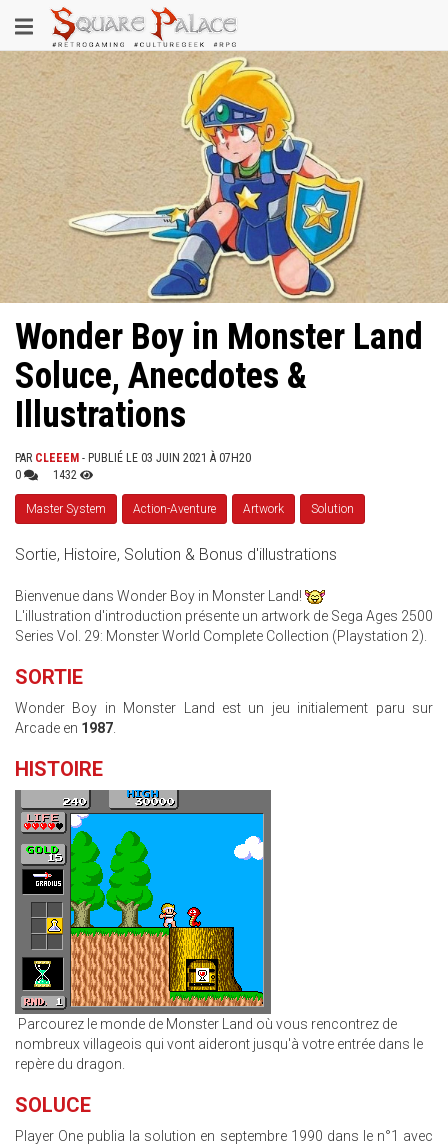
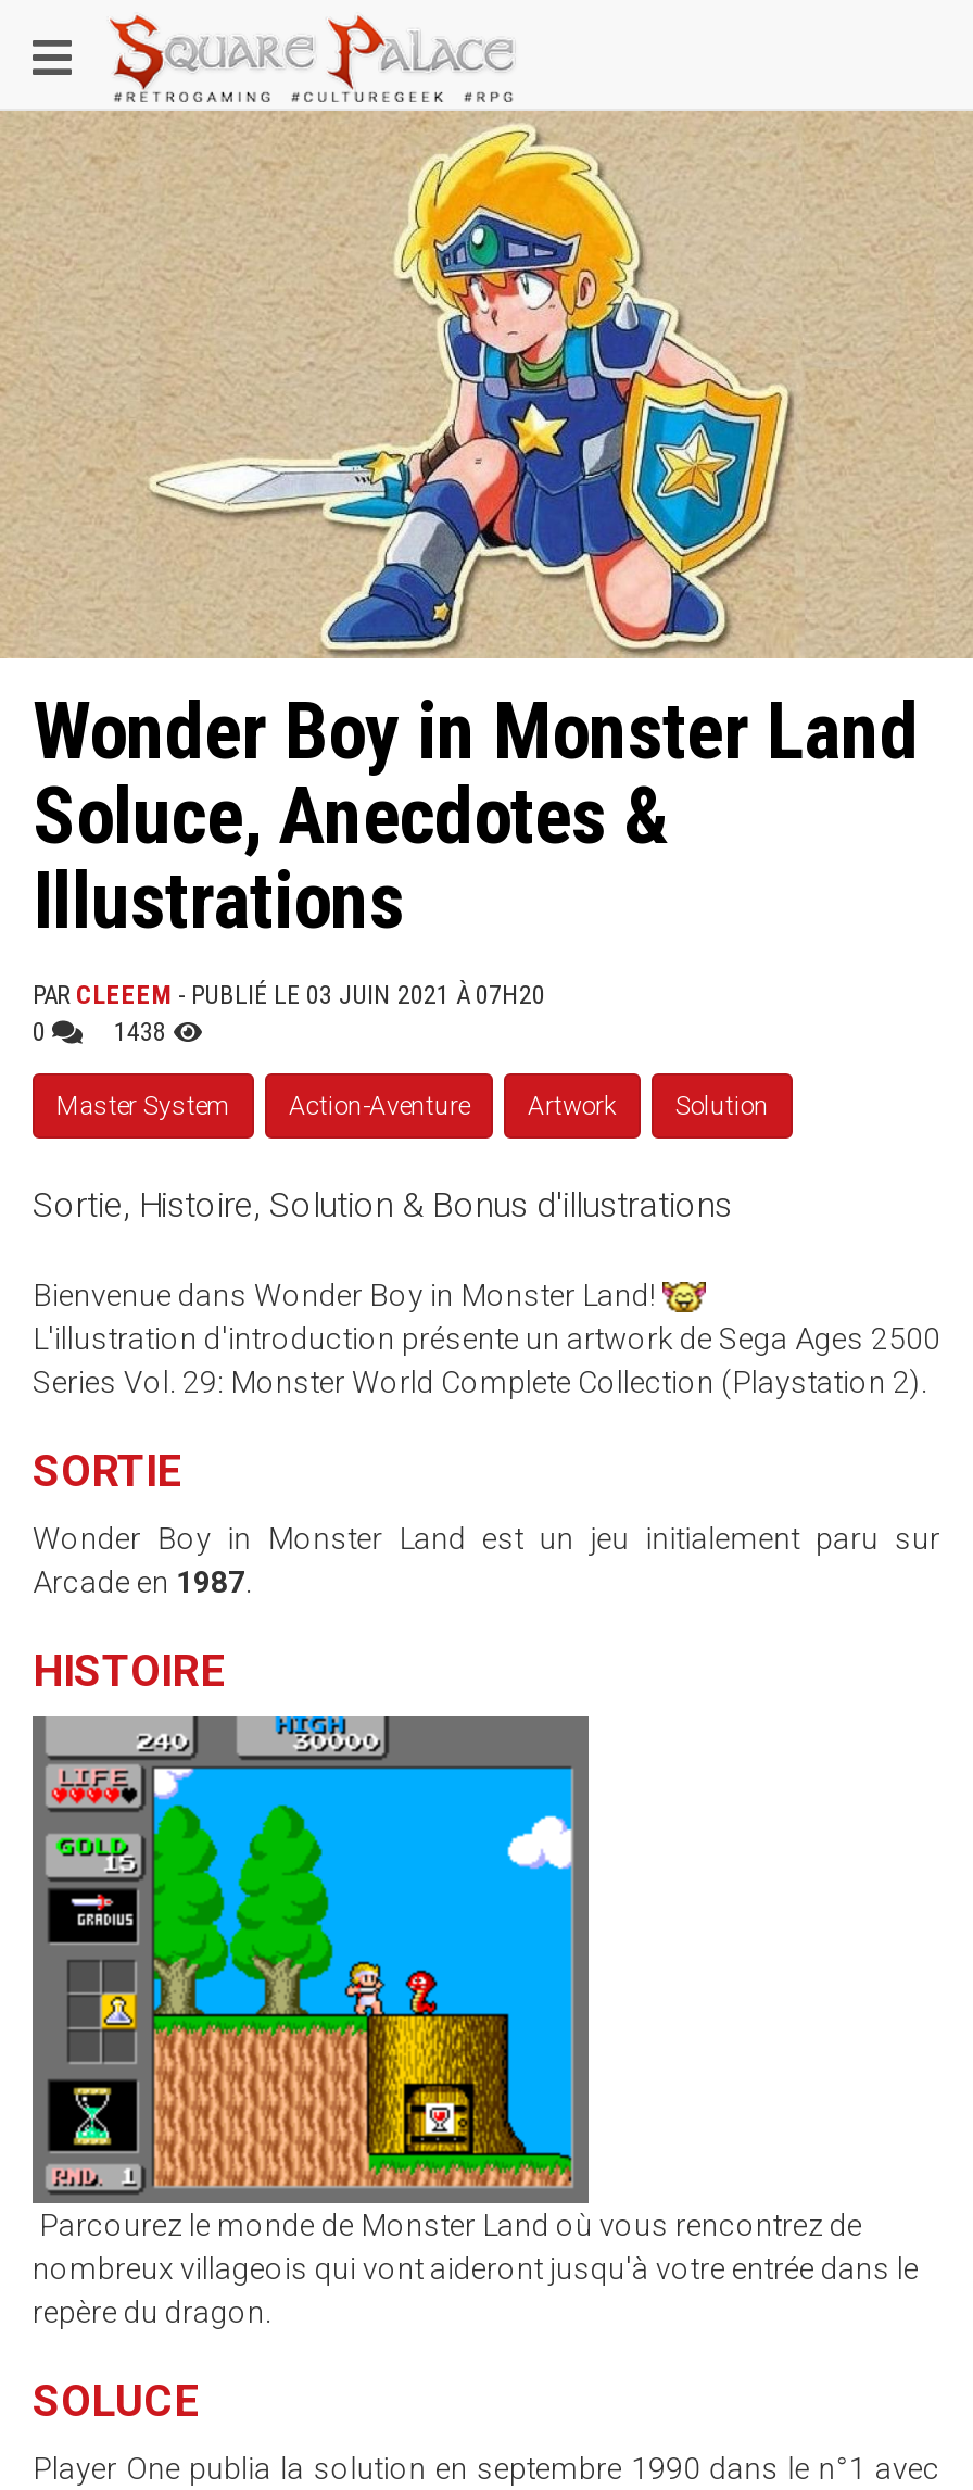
[52,468,79,482] 1432 -> [114,1017,173,1047] 1438

